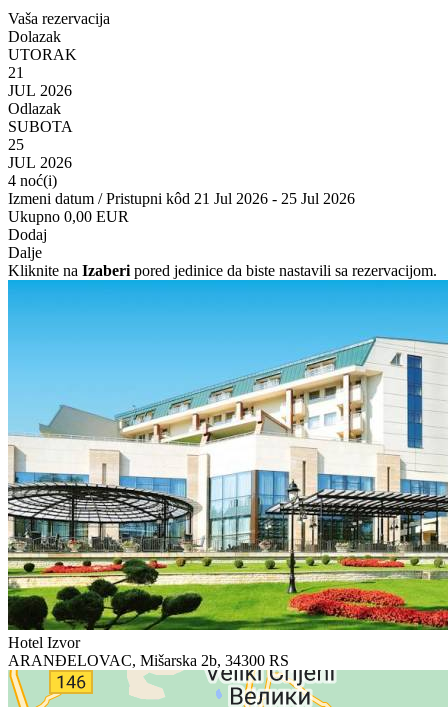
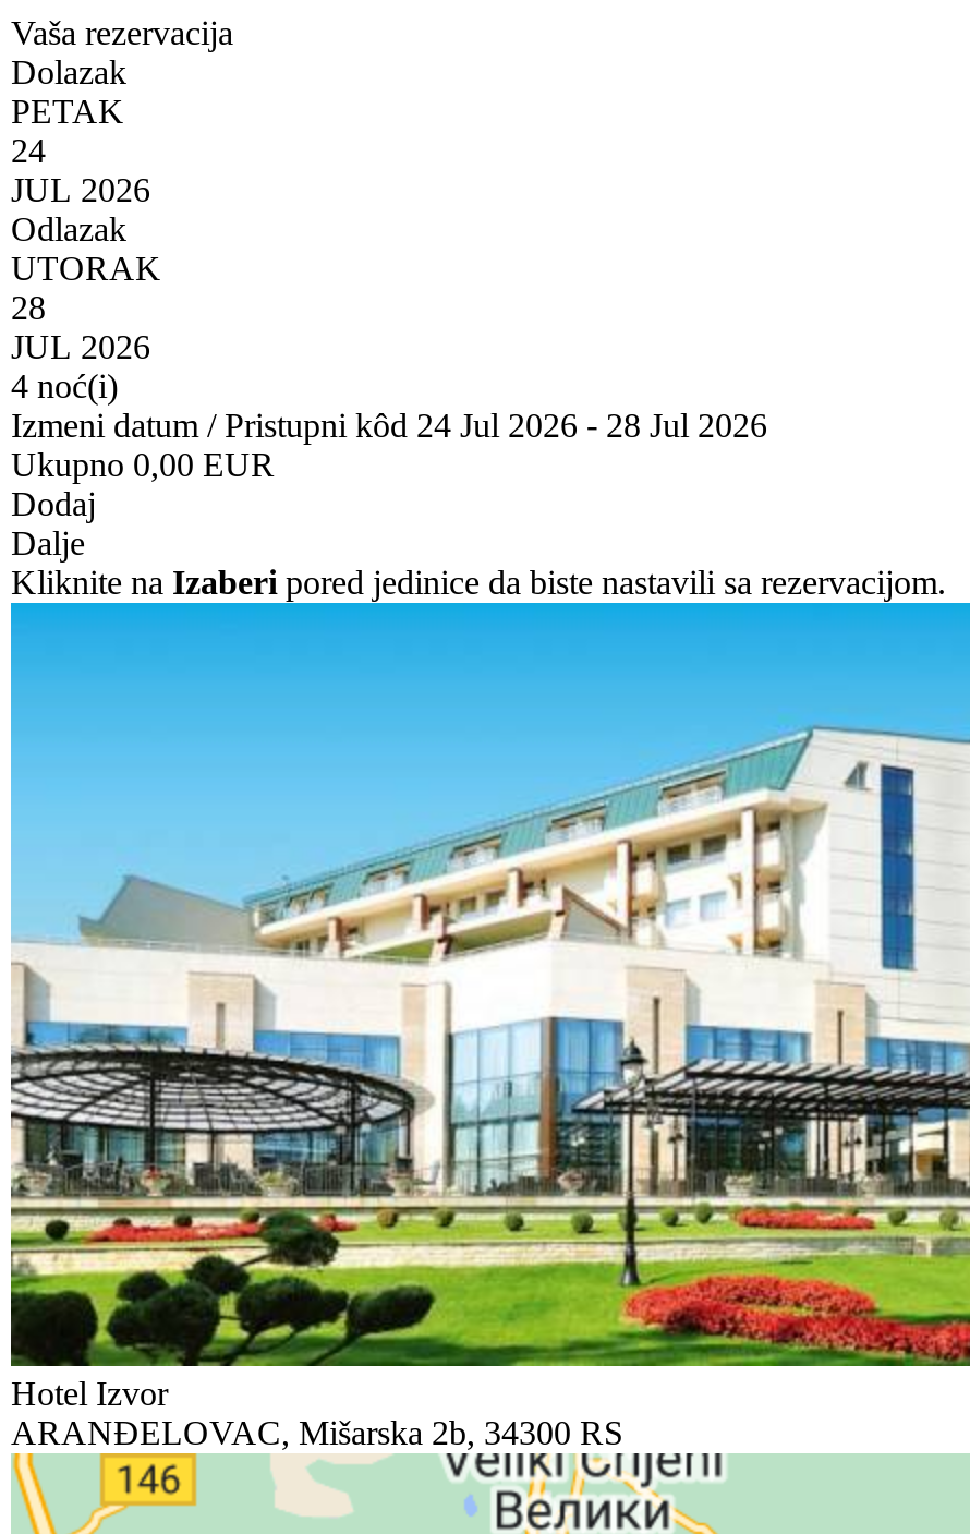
[8,46,77,81] UTORAK | 21 -> [11,93,124,169] PETAK | 24
[8,118,73,153] SUBOTA | 25 -> [11,250,161,326] UTORAK | 28
[8,190,355,207] Izmeni datum / Pristupni kôd 21 Jul 2026 - 25 Jul 2026 -> [11,407,767,444] Izmeni datum / Pristupni kôd 24 Jul 2026 - 28 Jul 2026

